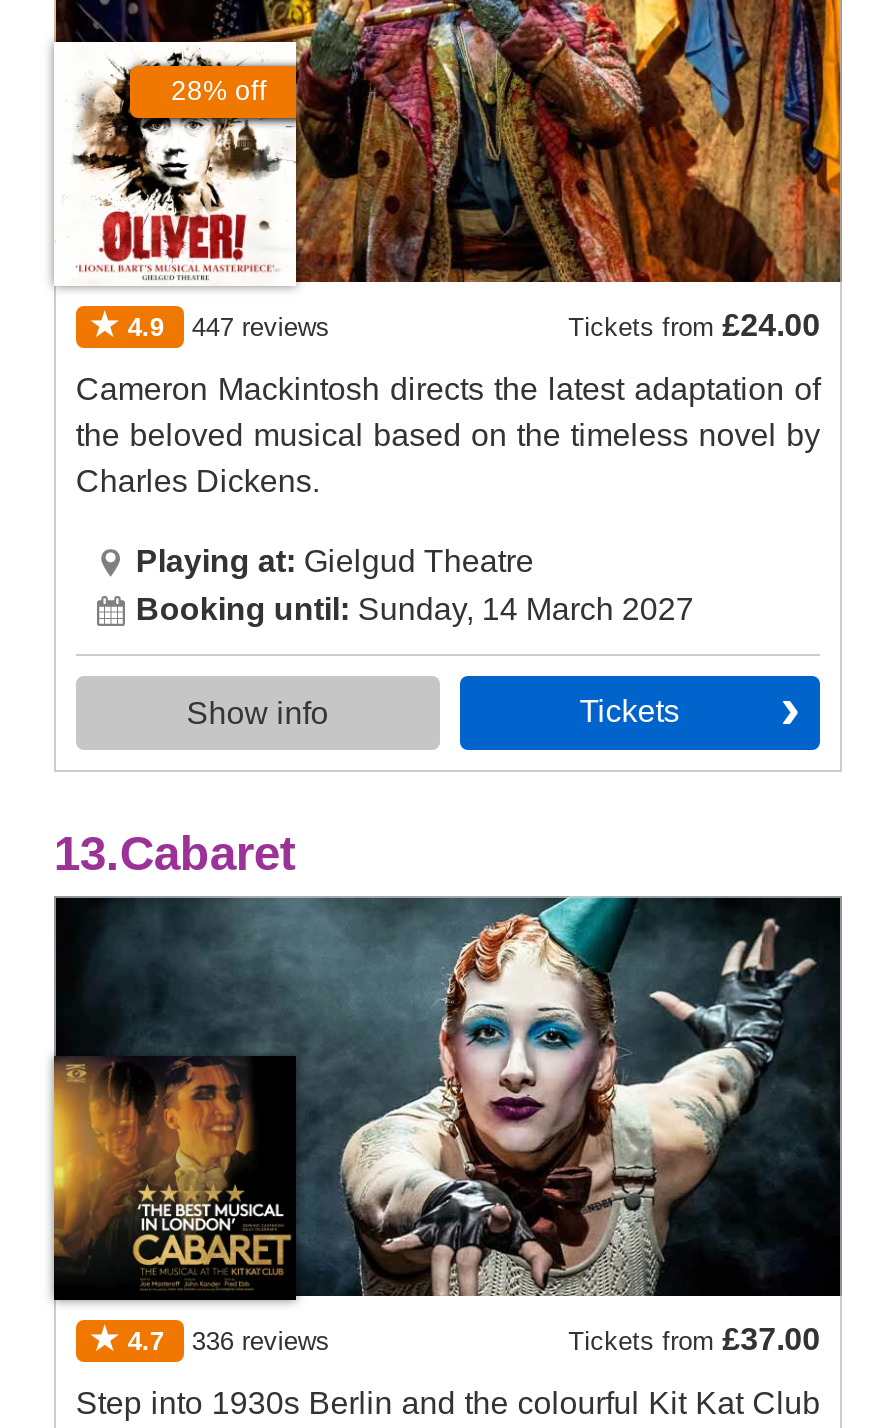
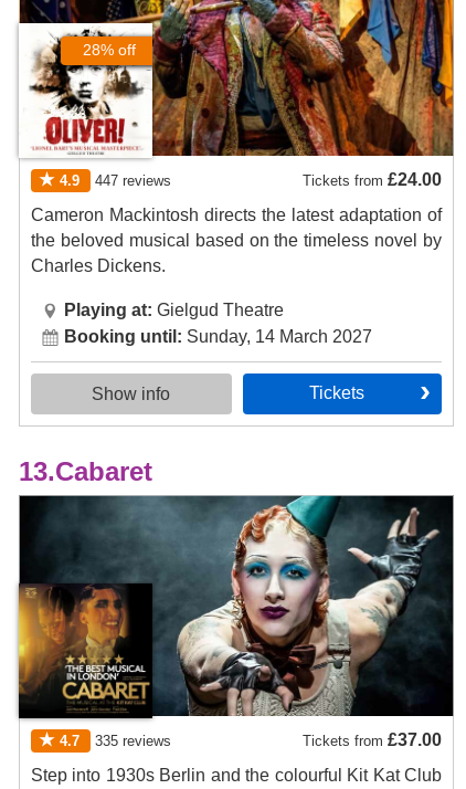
[128,1325,330,1355] 4.7 336 reviews -> [60,732,171,749] 4.7 335 reviews

